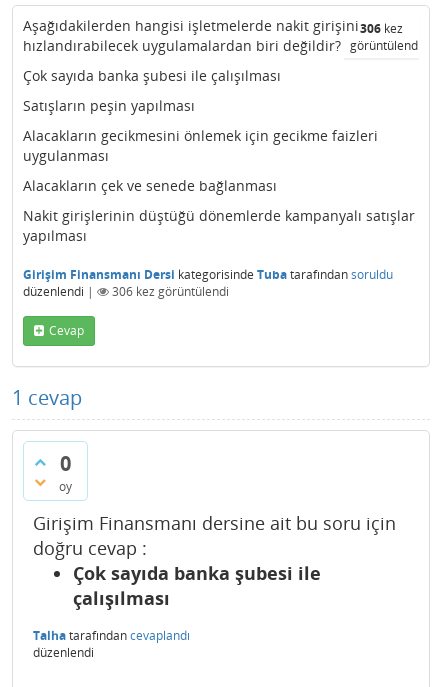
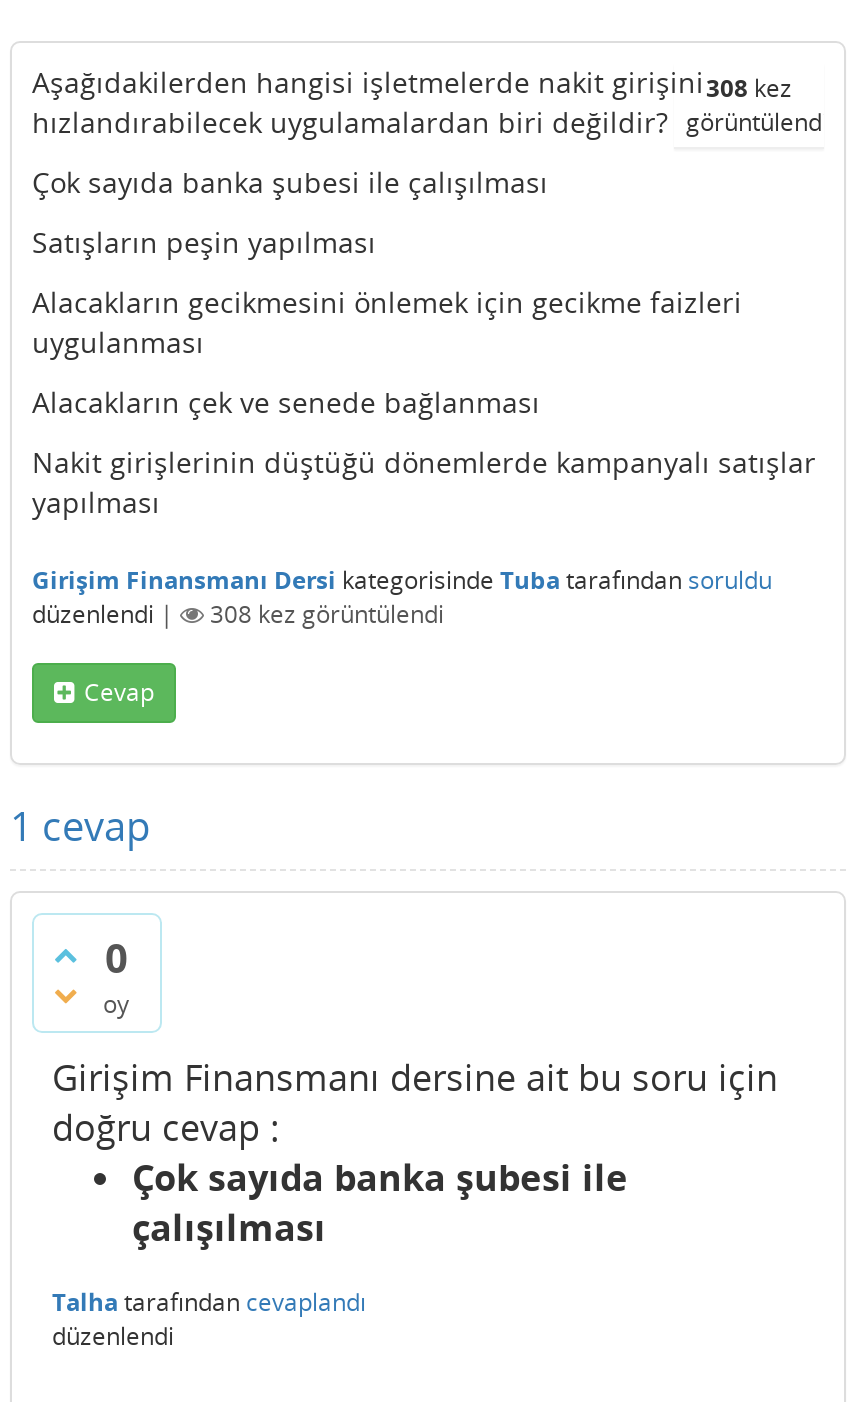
[23,16,403,37] Aşağıdakilerden hangisi işletmelerde nakit girişini 306 kez -> [32,63,792,105] Aşağıdakilerden hangisi işletmelerde nakit girişini 308 kez
[112,283,229,300] 306 kez görüntülendi -> [210,597,444,631] 308 kez görüntülendi

